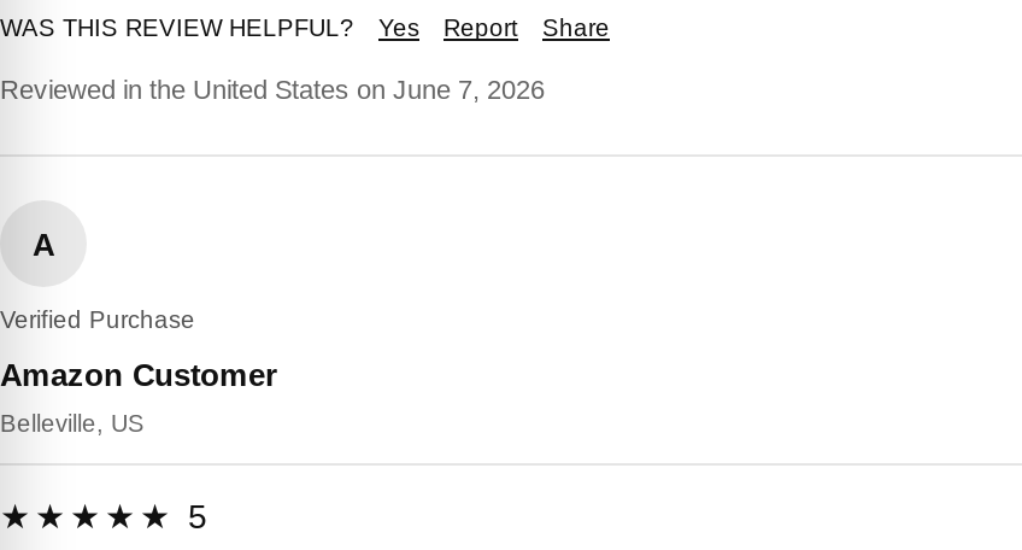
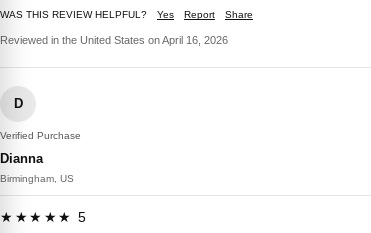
[0,75,545,104] Reviewed in the United States on June 7, 2026 -> [0,33,228,45] Reviewed in the United States on April 16, 2026
[33,226,54,262] A -> [13,96,22,111] D
[0,357,277,393] Amazon Customer -> [0,150,43,165] Dianna
[0,410,145,437] Belleville, US -> [0,172,74,183] Birmingham, US

